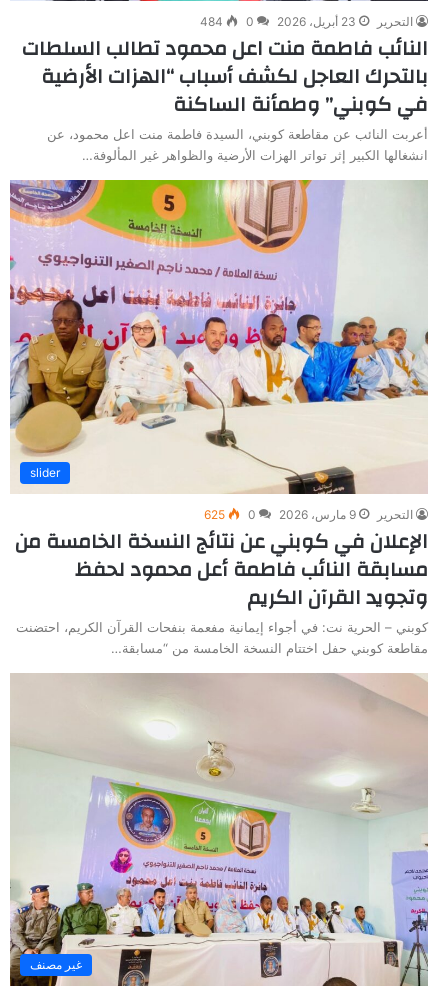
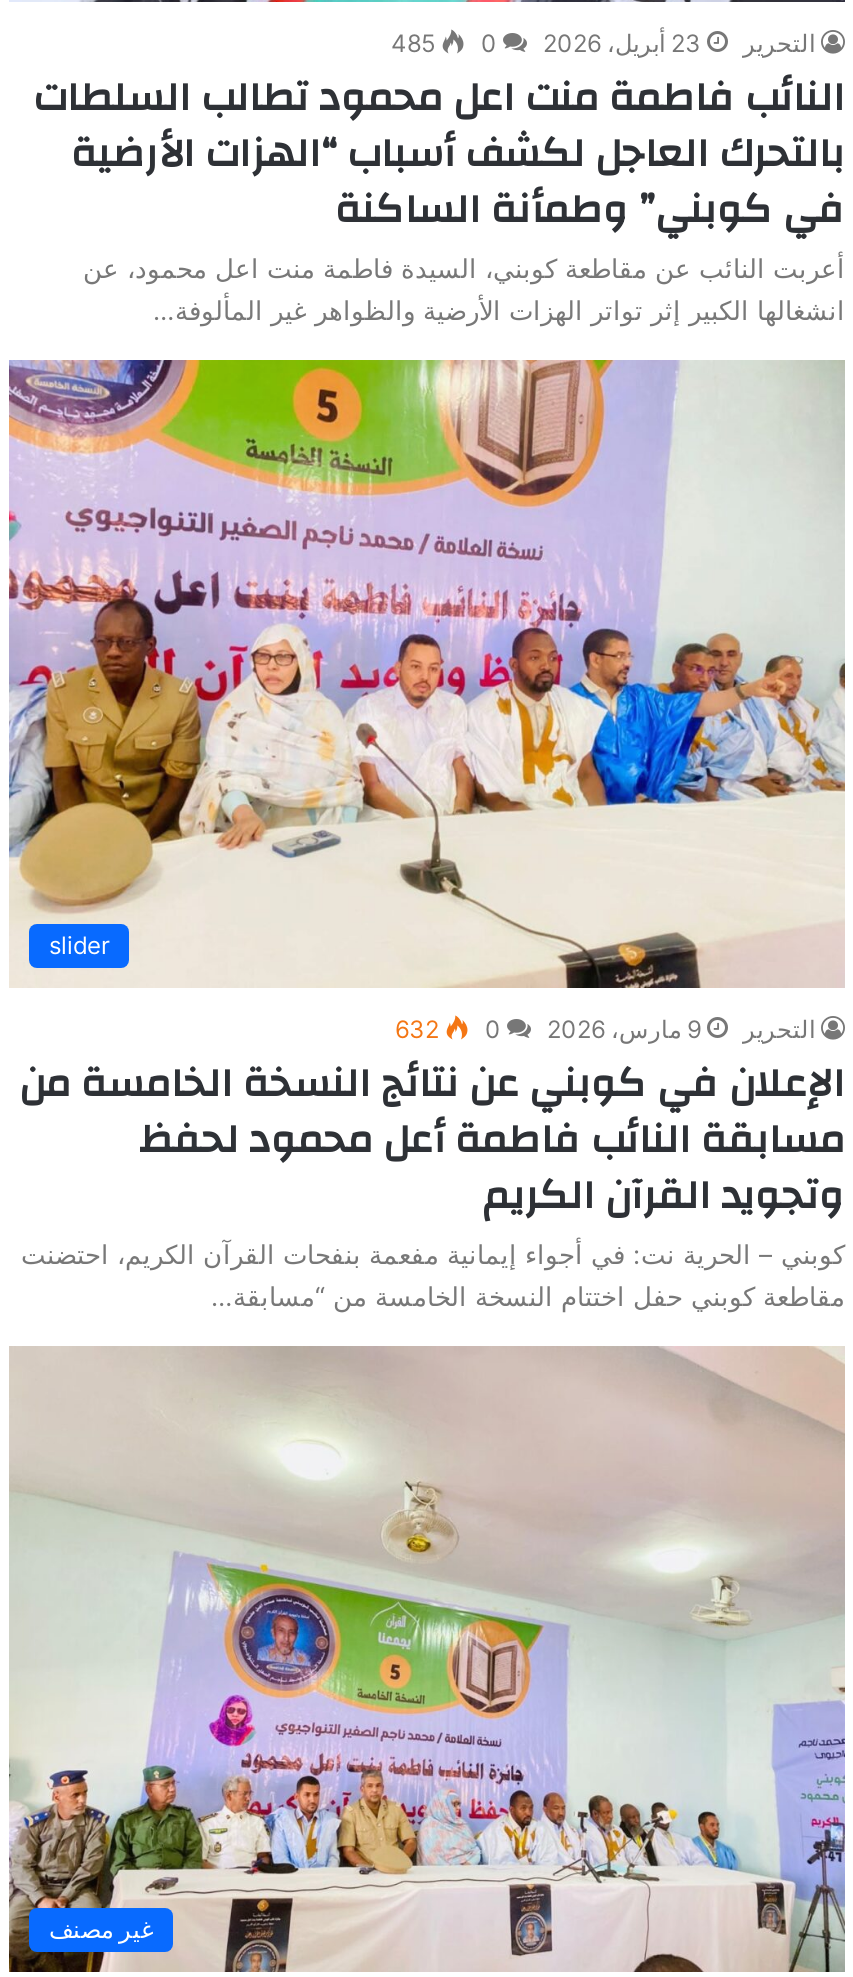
[200,14,254,29] 484 0 -> [391,28,497,58] 485 0
[204,507,256,522] 625 0 -> [395,1013,501,1043] 632 0

